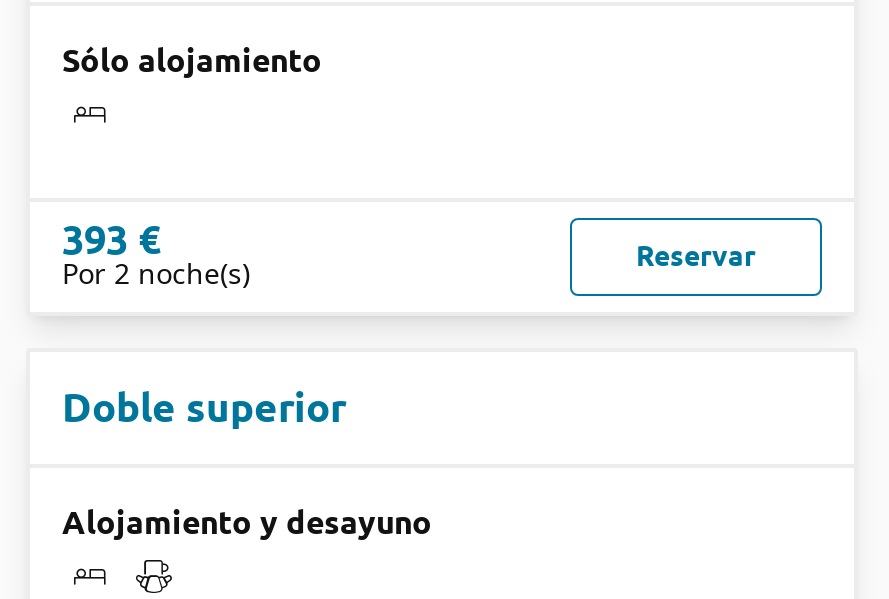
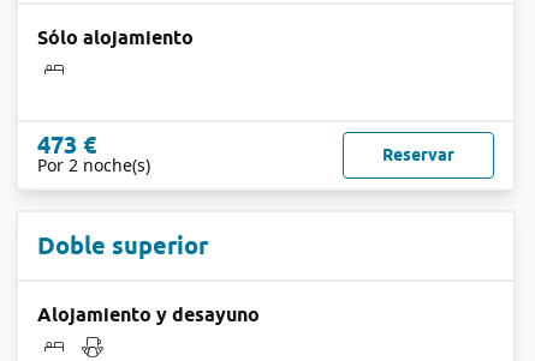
[62,216,160,264] 393 € -> [37,131,96,160] 473 €

